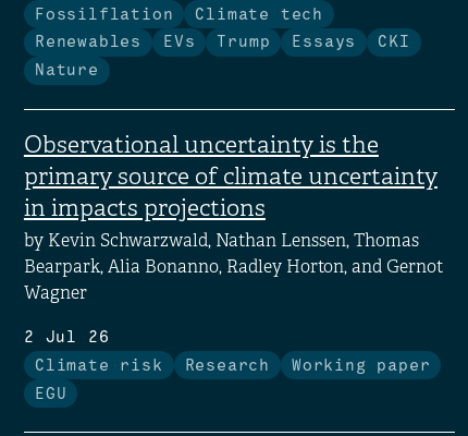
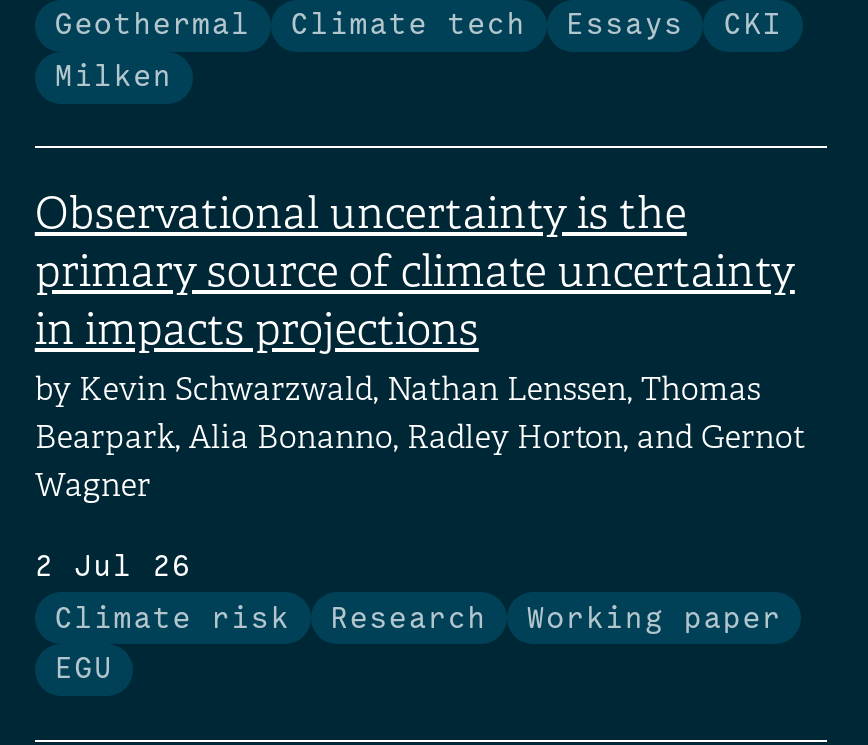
[35,7,173,22] Fossilflation -> [55,13,251,41] Geothermal
[35,35,270,51] Renewables | EVs | Trump -> none
[35,64,99,79] Nature -> [55,65,172,93] Milken

